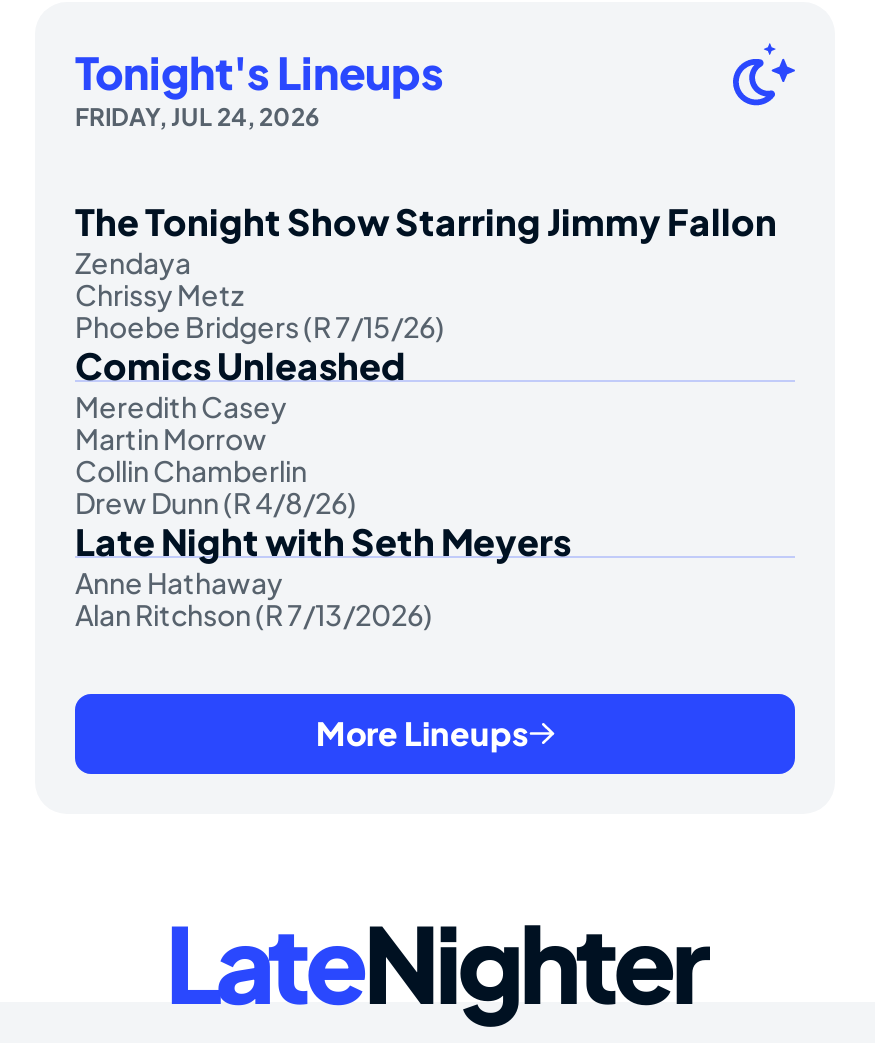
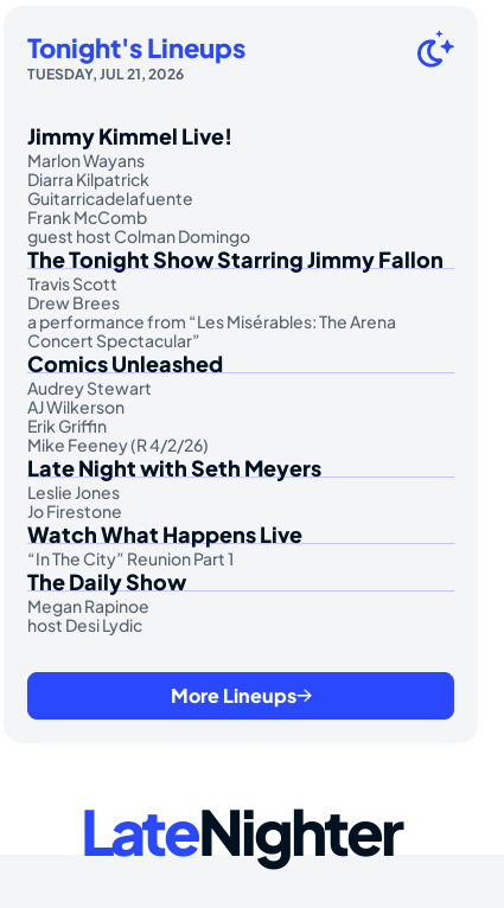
[75,101,319,131] FRIDAY, JUL 24, 2026 -> [27,65,250,246] TUESDAY, JUL 21, 2026 | Jimmy Kimmel Live! | Marlon Wayans | Diarra Kilpatrick | Guitarricadelafuente | Frank McComb | guest host Colman Domingo
[75,243,445,343] Zendaya | Chrissy Metz | Phoebe Bridgers (R 7/15/26) -> [27,272,396,351] Travis Scott | Drew Brees | a performance from “Les Misérables: The Arena | Concert Spectacular”
[75,387,357,519] Meredith Casey | Martin Morrow | Collin Chamberlin | Drew Dunn (R 4/8/26) -> [27,377,209,455] Audrey Stewart | AJ Wilkerson | Erik Griffin | Mike Feeney (R 4/2/26)
[75,563,433,631] Anne Hathaway | Alan Ritchson (R 7/13/2026) -> [27,481,302,635] Leslie Jones | Jo Firestone | Watch What Happens Live | “In The City” Reunion Part 1 | The Daily Show | Megan Rapinoe | host Desi Lydic

